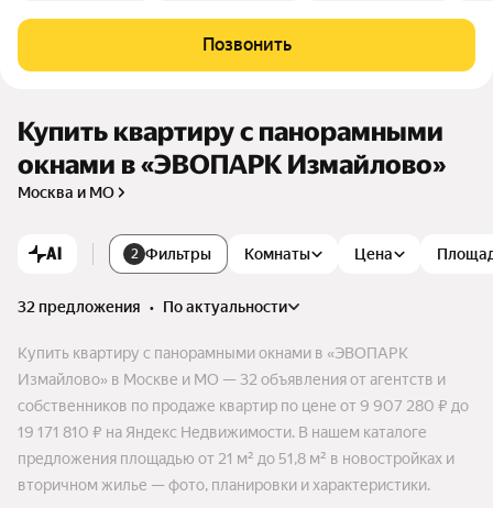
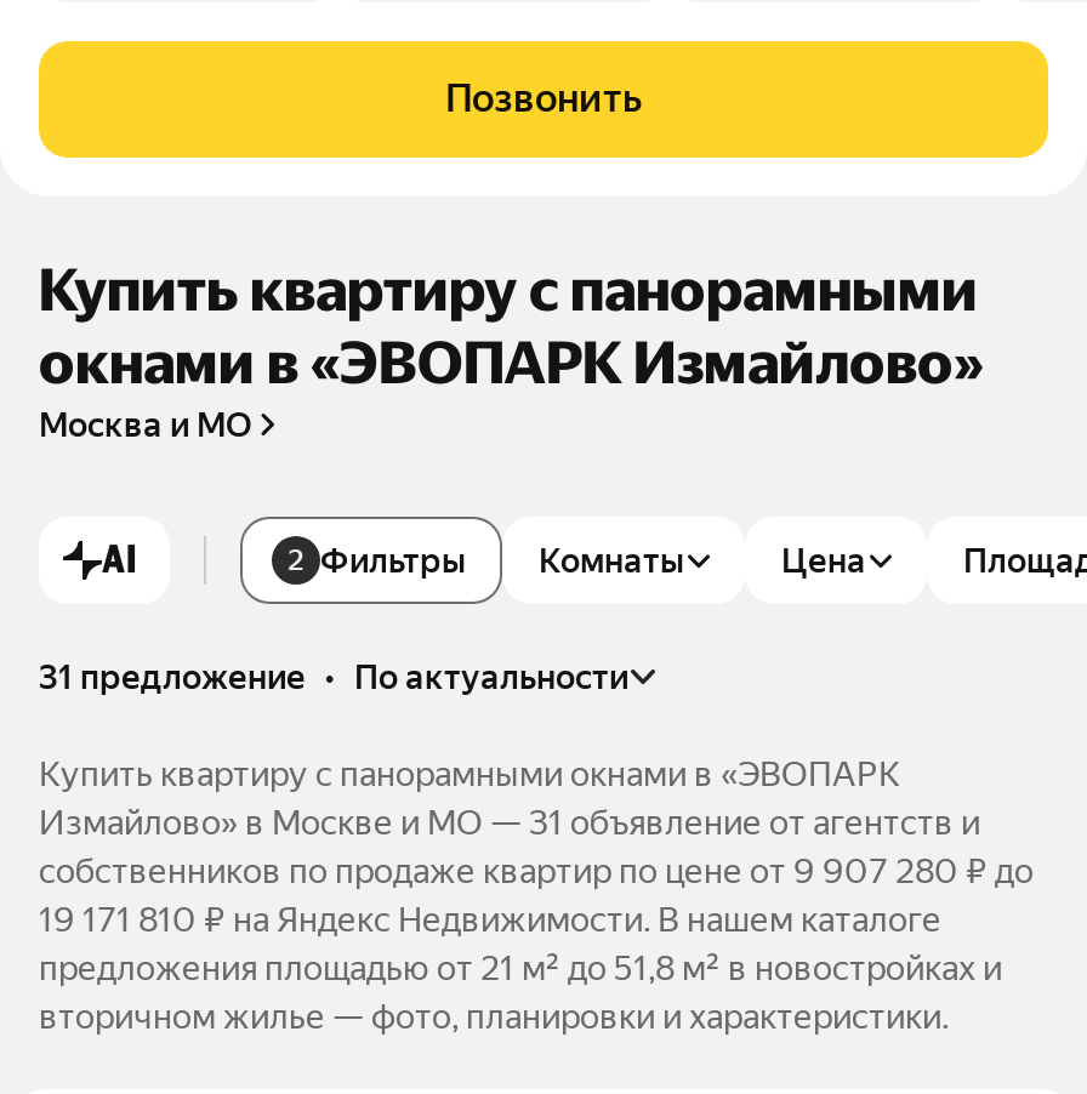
[18,298,287,315] 32 предложения • по актуальности -> [39,657,628,696] 31 предложение • по актуальности
[18,370,446,388] Измайлово» в Москве и МО — 32 объявления от агентств и -> [39,803,980,841] Измайлово» в Москве и МО — 31 объявление от агентств и

